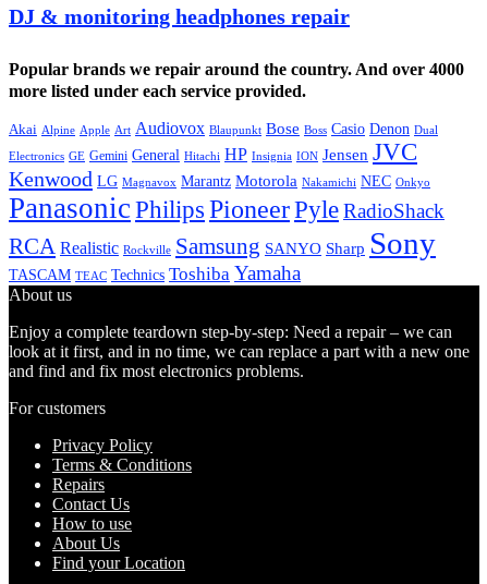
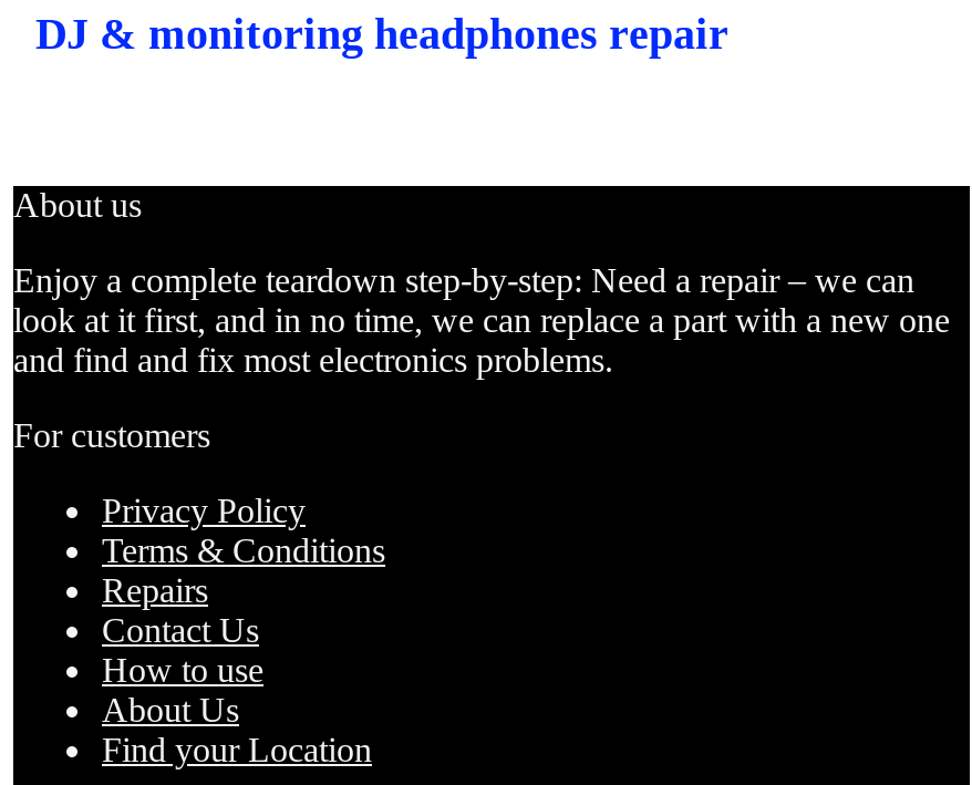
[9,60,464,284] Popular brands we repair around the country. And over 4000 | more listed under each service provided. | Akai Alpine Apple Art Audiovox Blaupunkt Bose Boss Casio Denon Dual | Electronics GE Gemini General Hitachi HP Insignia ION Jensen JVC | Kenwood LG Magnavox Marantz Motorola Nakamichi NEC Onkyo | Panasonic Philips Pioneer Pyle RadioShack | RCA Realistic Rockville Samsung SANYO Sharp Sony | TASCAM TEAC Technics Toshiba Yamaha -> none

